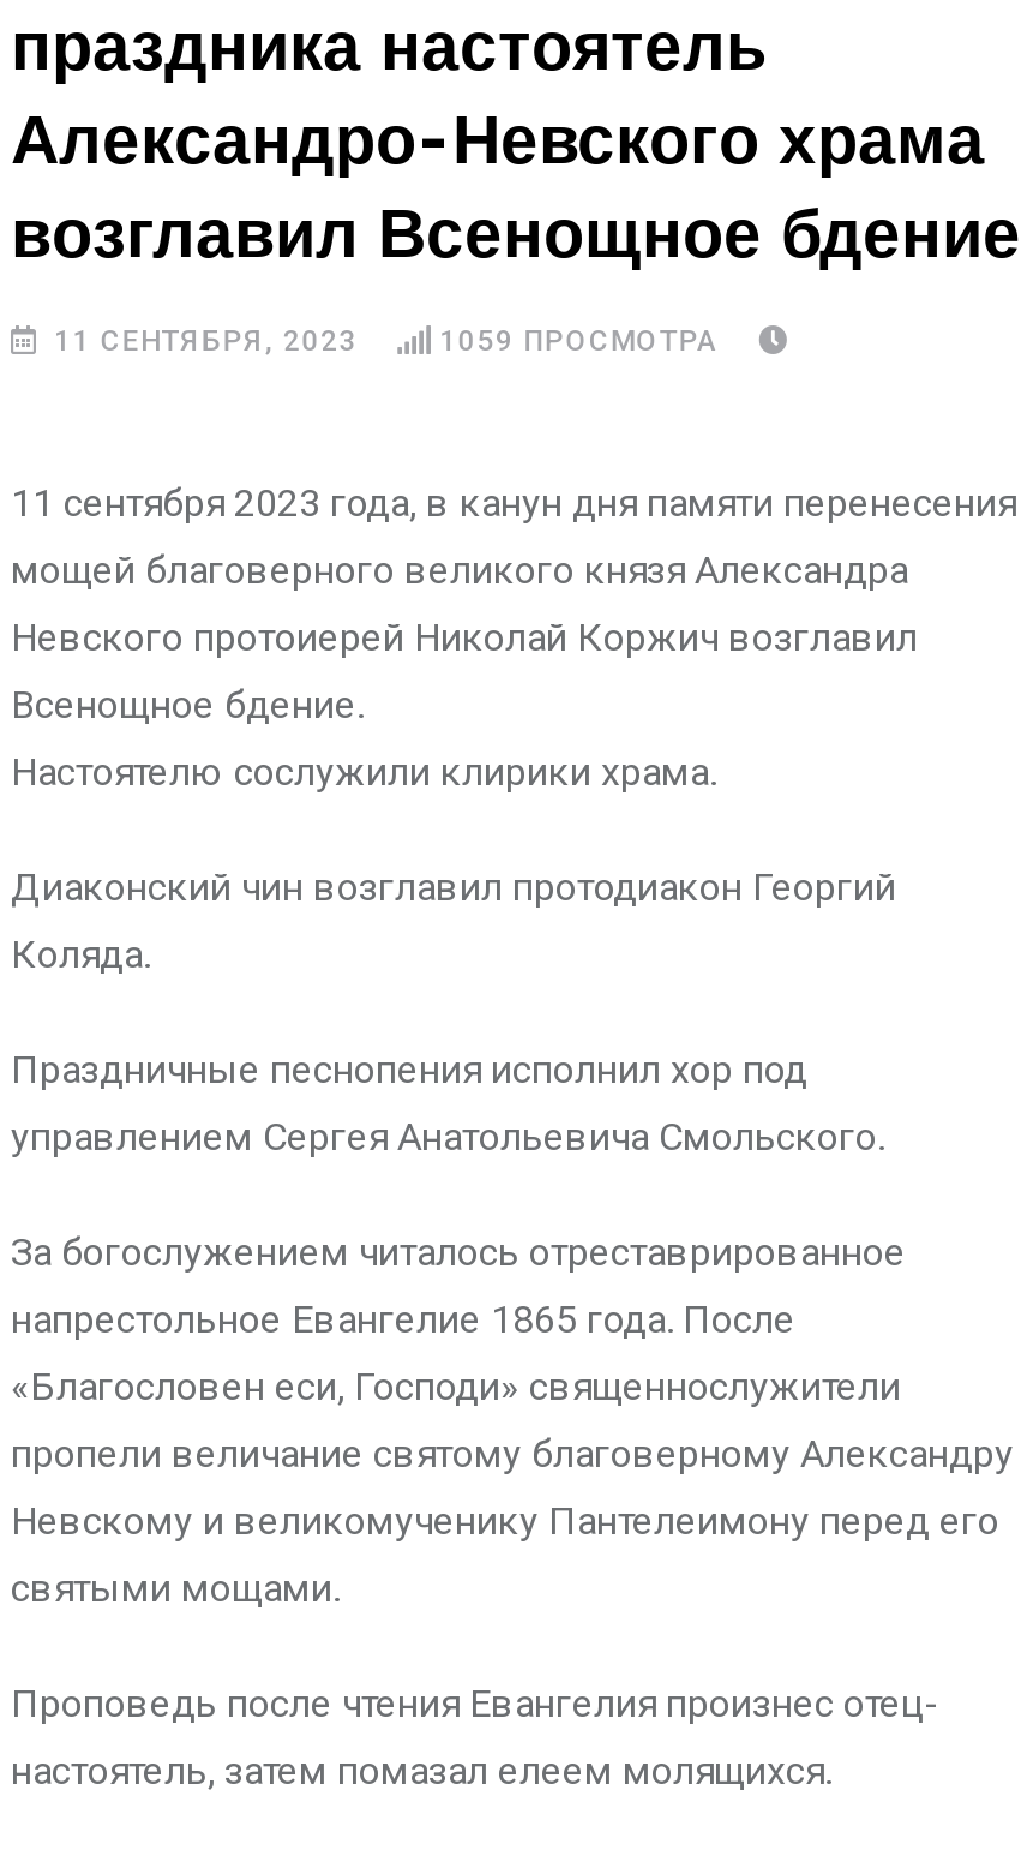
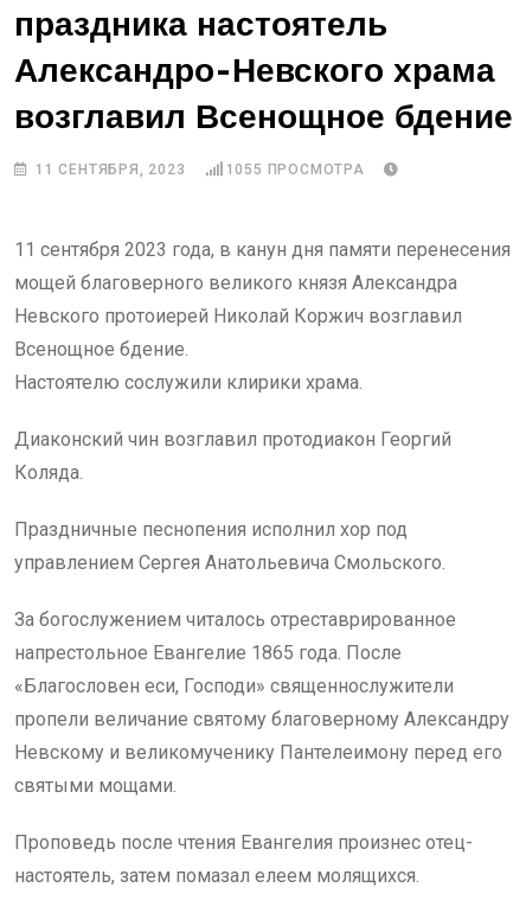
[439,323,721,357] 1059 ПРОСМОТРА -> [226,161,365,177] 1055 ПРОСМОТРА

